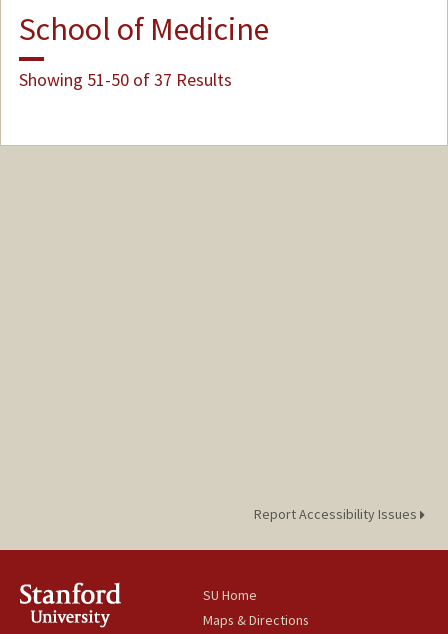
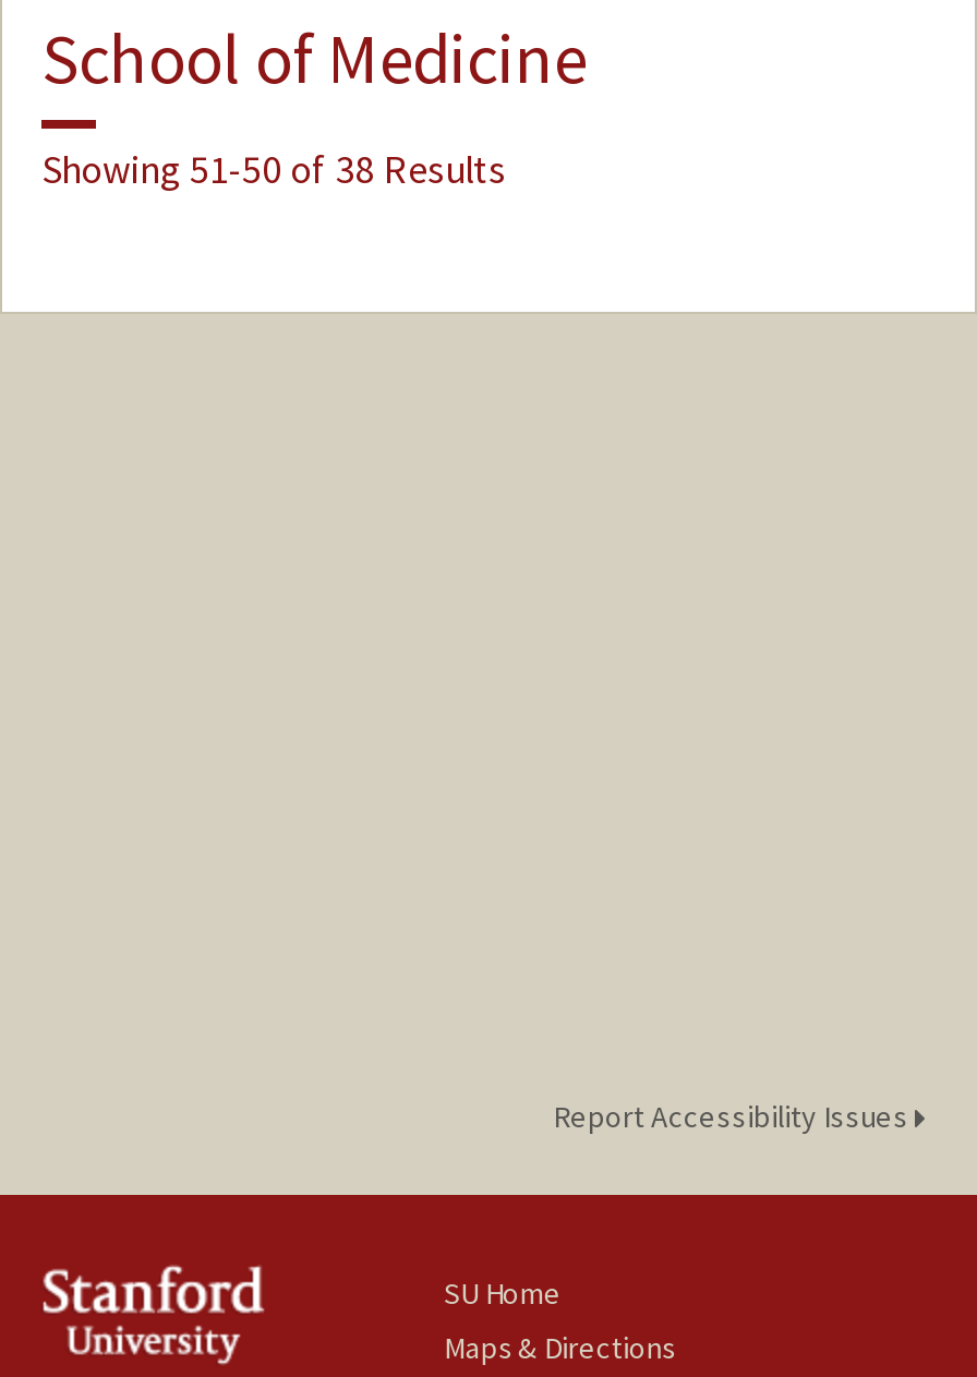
[19,68,232,91] Showing 51-50 of 37 Results -> [41,143,506,193] Showing 51-50 of 38 Results

